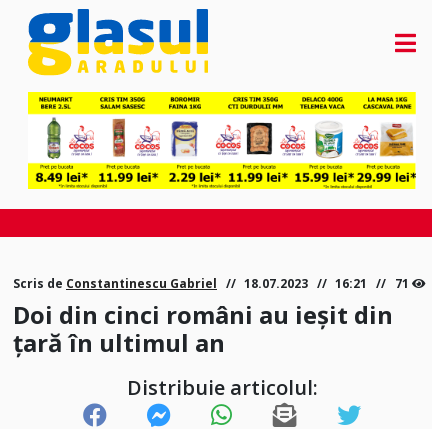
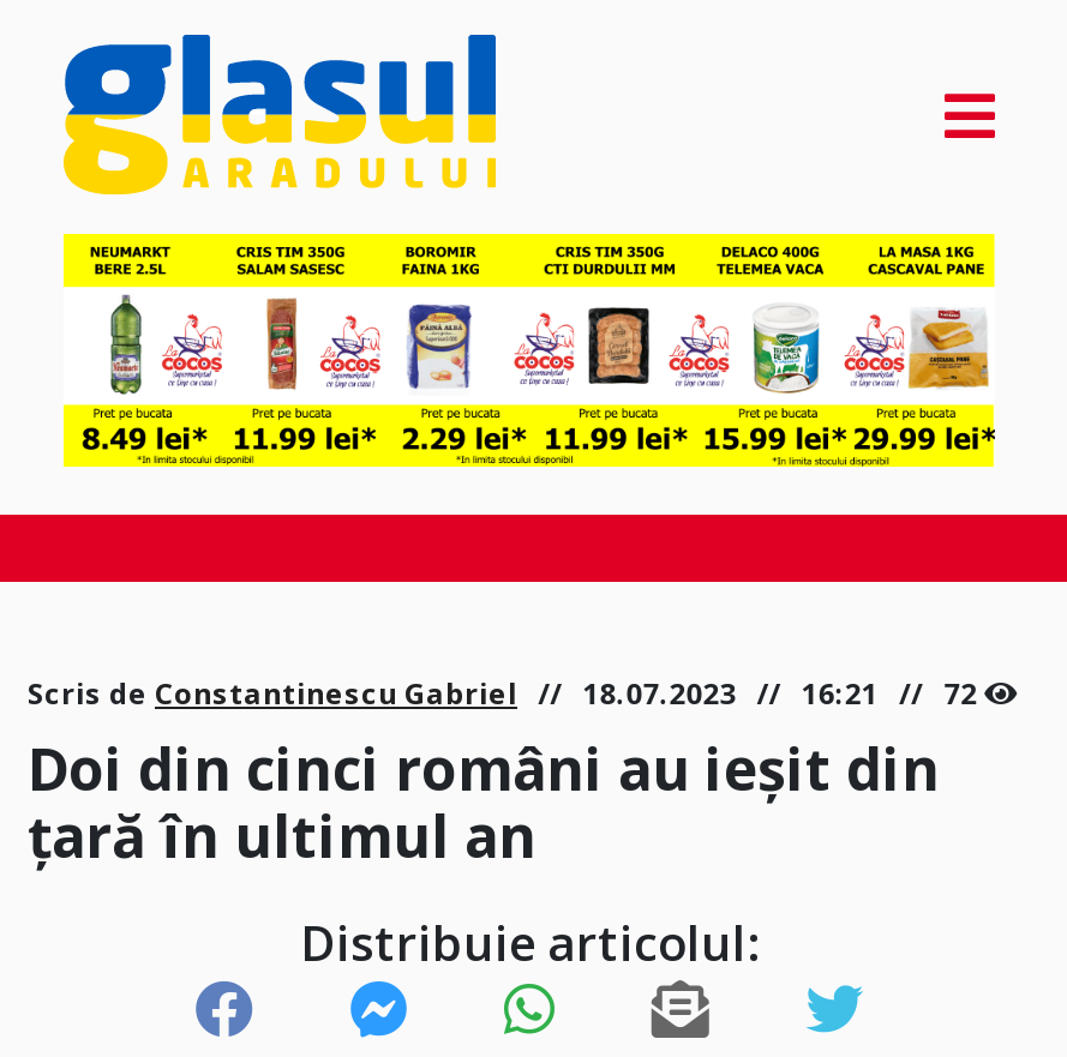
[13,275,409,292] Scris de Constantinescu Gabriel 18.07.2023 16:21 71 -> [28,674,977,715] Scris de Constantinescu Gabriel 18.07.2023 16:21 72

